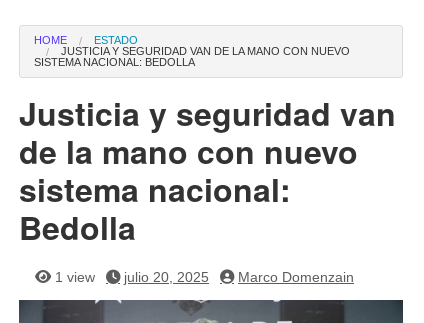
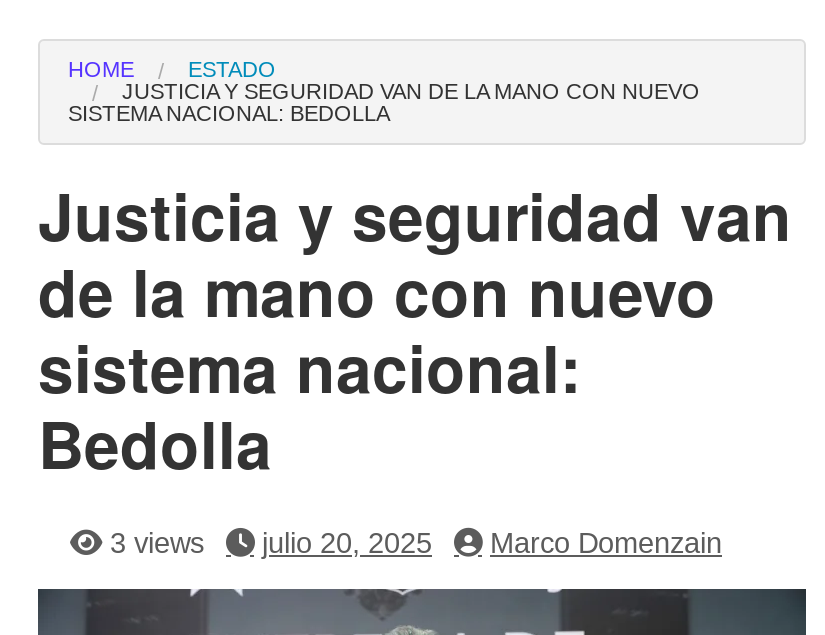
[55,269,354,285] 1 view julio 20, 2025 Marco Domenzain -> [110,527,722,559] 3 views julio 20, 2025 Marco Domenzain

